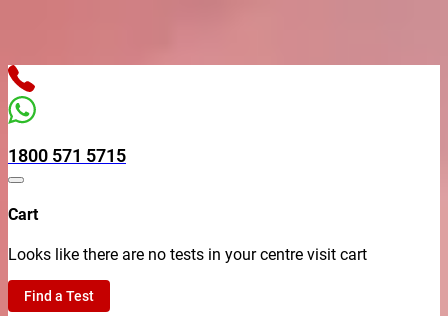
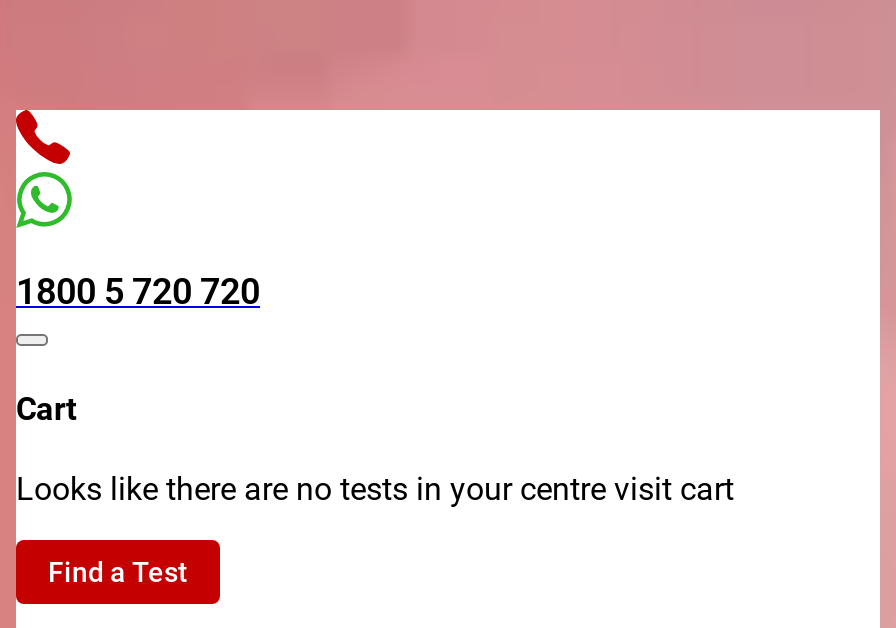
[8,145,126,166] 1800 571 5715 -> [16,270,260,312] 1800 5 720 720

